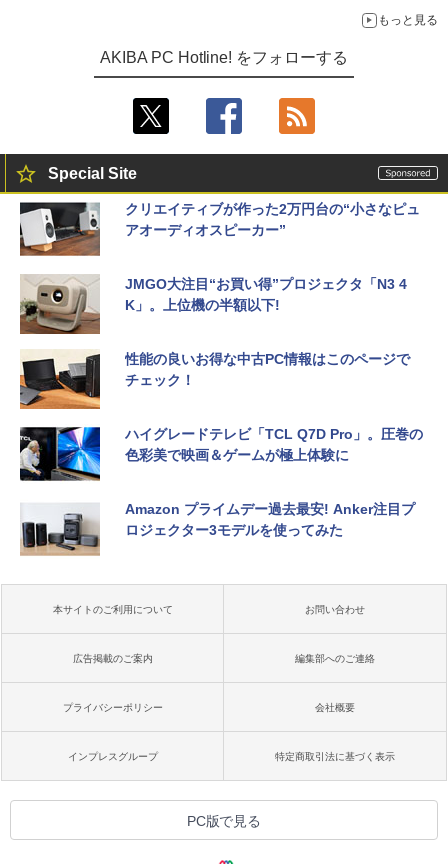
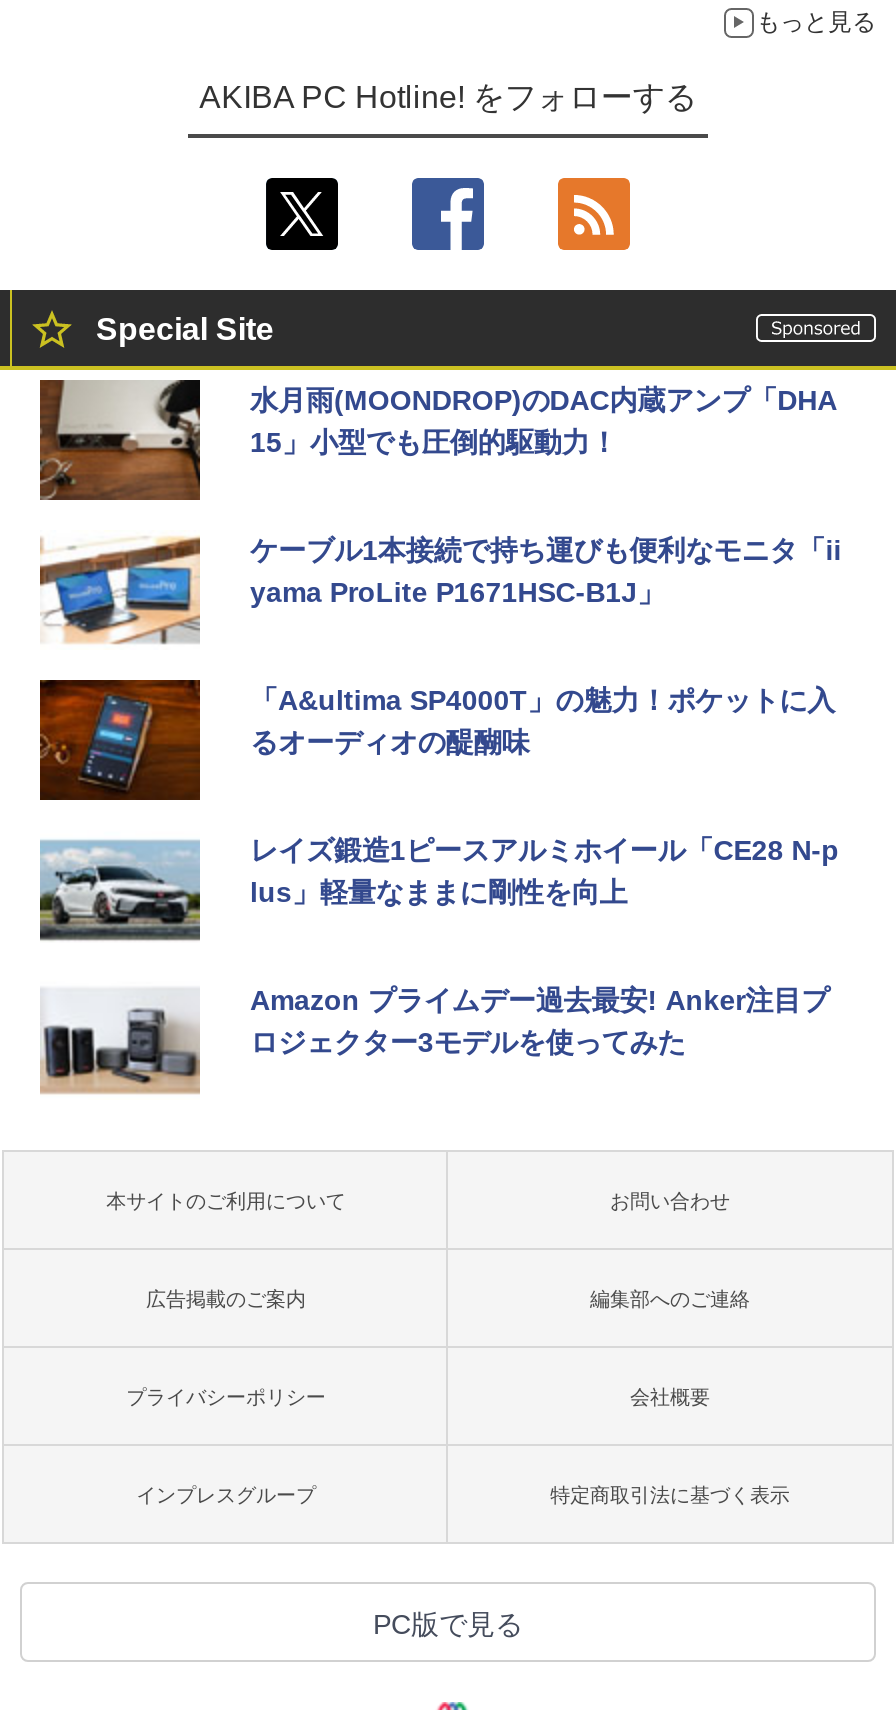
[19,199,420,259] [image] | クリエイティブが作った2万円台の“小さなピュ | アオーディオスピーカー” -> [38,378,837,502] [image] | 水月雨(MOONDROP)のDAC内蔵アンプ「DHA | 15」小型でも圧倒的駆動力！
[19,274,407,335] [image] | JMGO大注目“お買い得”プロジェクタ「N3 4 | K」。上位機の半額以下! -> [40,532,841,650] [image] | ケーブル1本接続で持ち運びも便利なモニタ「ii | yama ProLite P1671HSC-B1J」
[19,349,410,410] [image] | 性能の良いお得な中古PC情報はこのページで | チェック！ -> [38,678,835,802] [image] | 「A&ultima SP4000T」の魅力！ポケットに入 | るオーディオの醍醐味
[19,426,423,482] [image] | ハイグレードテレビ「TCL Q7D Pro」。圧巻の | 色彩美で映画＆ゲームが極上体験に -> [38,834,839,944] [image] | レイズ鍛造1ピースアルミホイール「CE28 N-p | lus」軽量なままに剛性を向上

